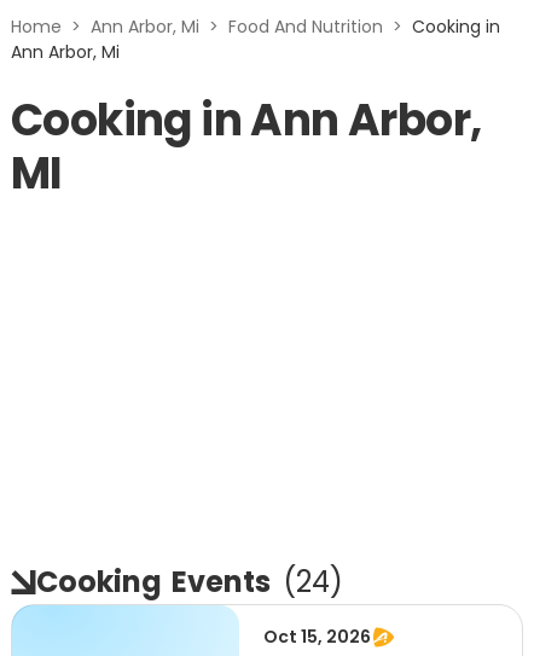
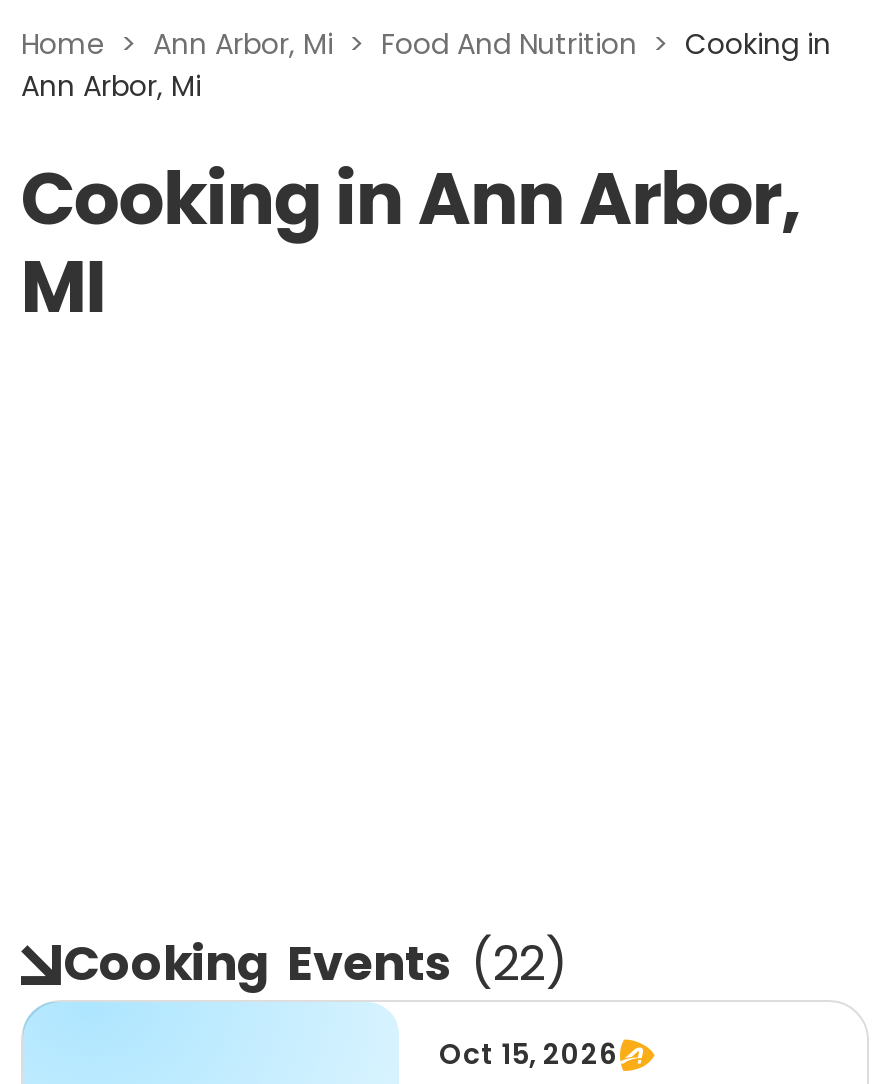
[36,562,343,602] Cooking Events (24) -> [63,930,567,996] Cooking Events (22)

